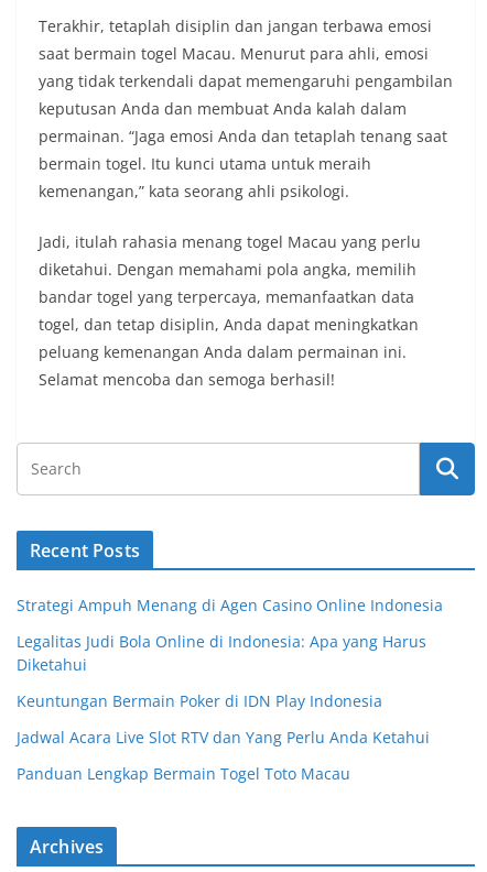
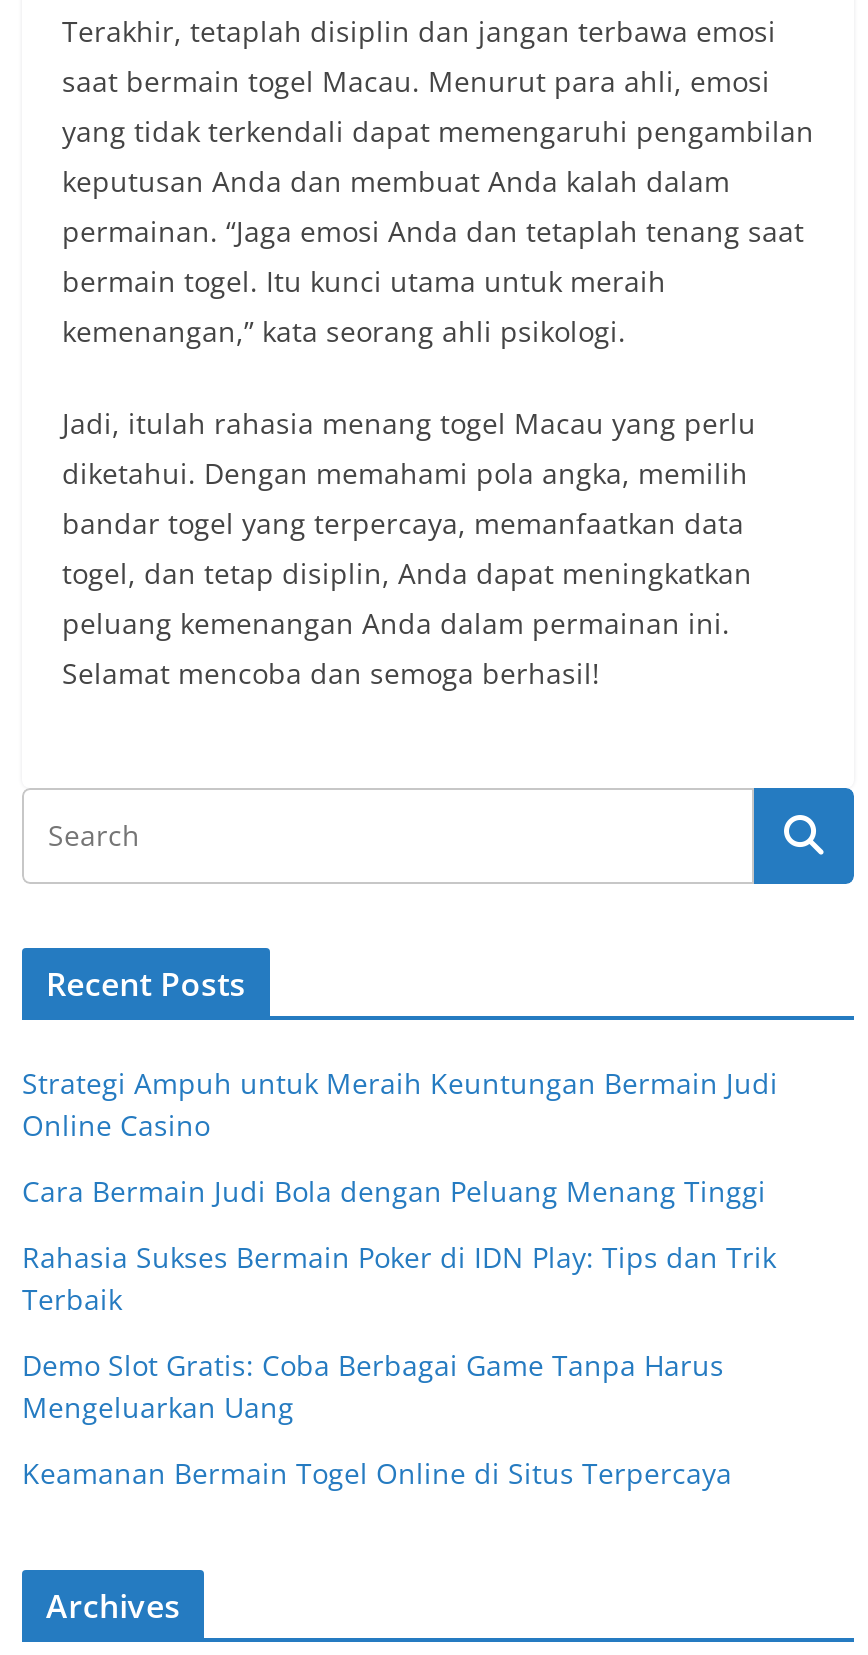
[17,595,443,615] Strategi Ampuh Menang di Agen Casino Online Indonesia -> [22,1064,778,1144] Strategi Ampuh untuk Meraih Keuntungan Bermain Judi | Online Casino
[17,631,426,675] Legalitas Judi Bola Online di Indonesia: Apa yang Harus | Diketahui -> [22,1172,766,1210] Cara Bermain Judi Bola dengan Peluang Menang Tinggi
[17,690,382,711] Keuntungan Bermain Poker di IDN Play Indonesia -> [22,1238,776,1318] Rahasia Sukses Bermain Poker di IDN Play: Tips dan Trik | Terbaik
[17,727,430,748] Jadwal Acara Live Slot RTV dan Yang Perlu Anda Ketahui -> [22,1346,724,1426] Demo Slot Gratis: Coba Berbagai Game Tanpa Harus | Mengeluarkan Uang
[17,763,350,784] Panduan Lengkap Bermain Togel Toto Macau -> [22,1454,732,1492] Keamanan Bermain Togel Online di Situs Terpercaya

